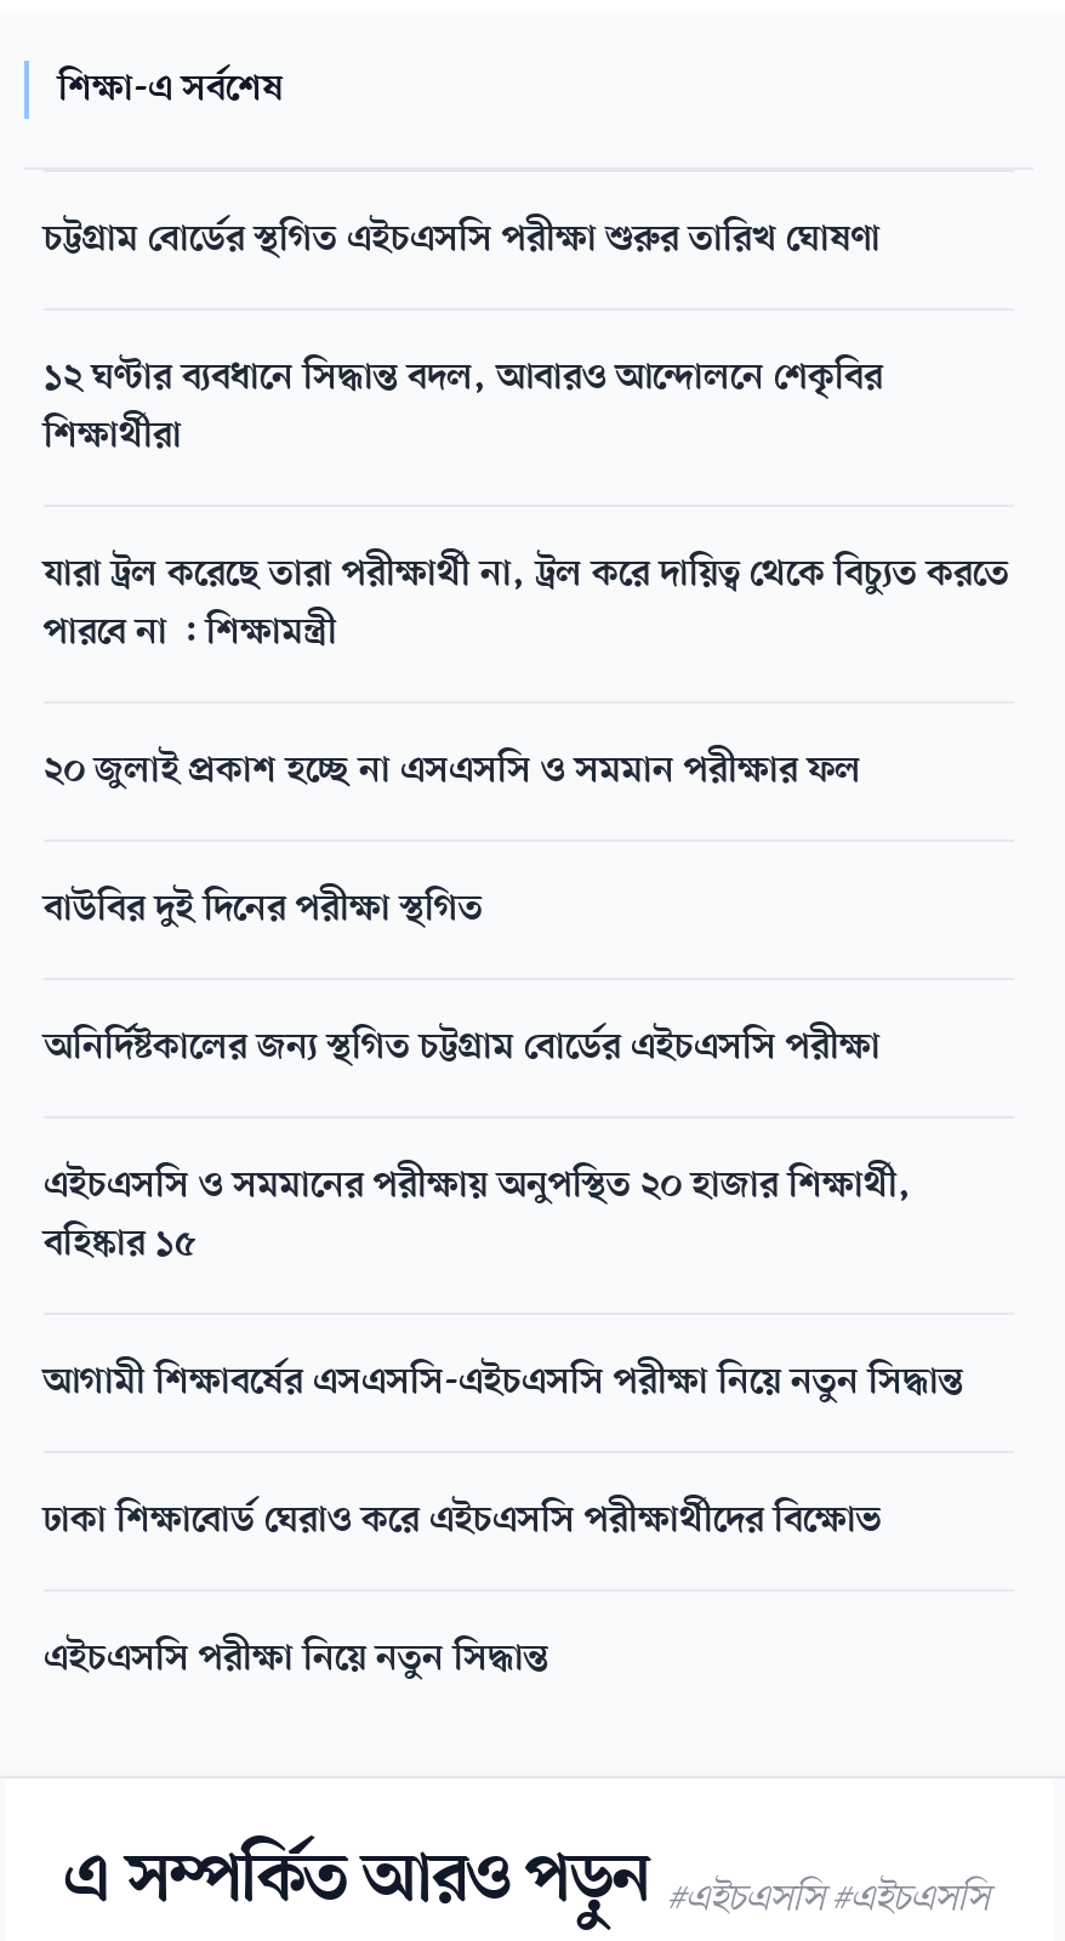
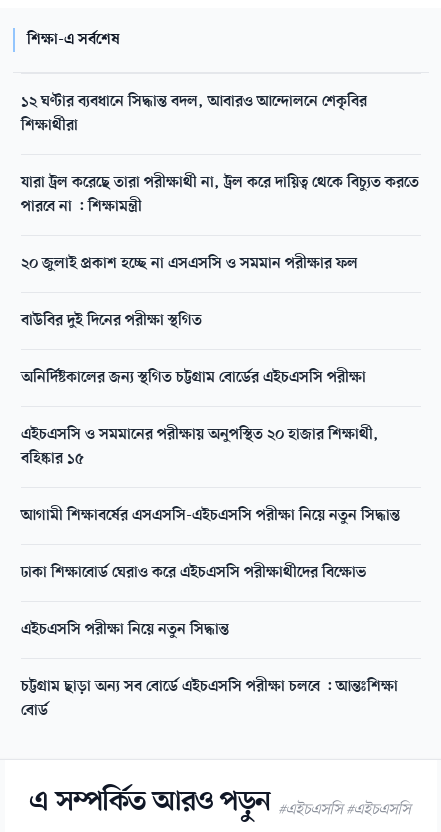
[44,214,881,268] চট্টগ্রাম বোর্ডের স্থগিত এইচএসসি পরীক্ষা শুরুর তারিখ ঘোষণা -> none
moved [44,353,1009,1687] -> [21,91,419,641]: ১২ ঘণ্টার ব্যবধানে সিদ্ধান্ত বদল, আবারও আন্দোলনে শেকৃবির | শিক্ষার্থীরা | যারা ট্রল করেছে তারা পরীক্ষার্থী না, ট্রল করে দায়িত্ব থেকে বিচ্যুত করতে | ... | ঢাকা শিক্ষাবোর্ড ঘেরাও করে এইচএসসি পরীক্ষার্থীদের বিক্ষোভ | এইচএসসি পরীক্ষা নিয়ে নতুন সিদ্ধান্ত
none -> [21,676,398,722] চট্টগ্রাম ছাড়া অন্য সব বোর্ডে এইচএসসি পরীক্ষা চলবে : আন্তঃশিক্ষা | বোর্ড

